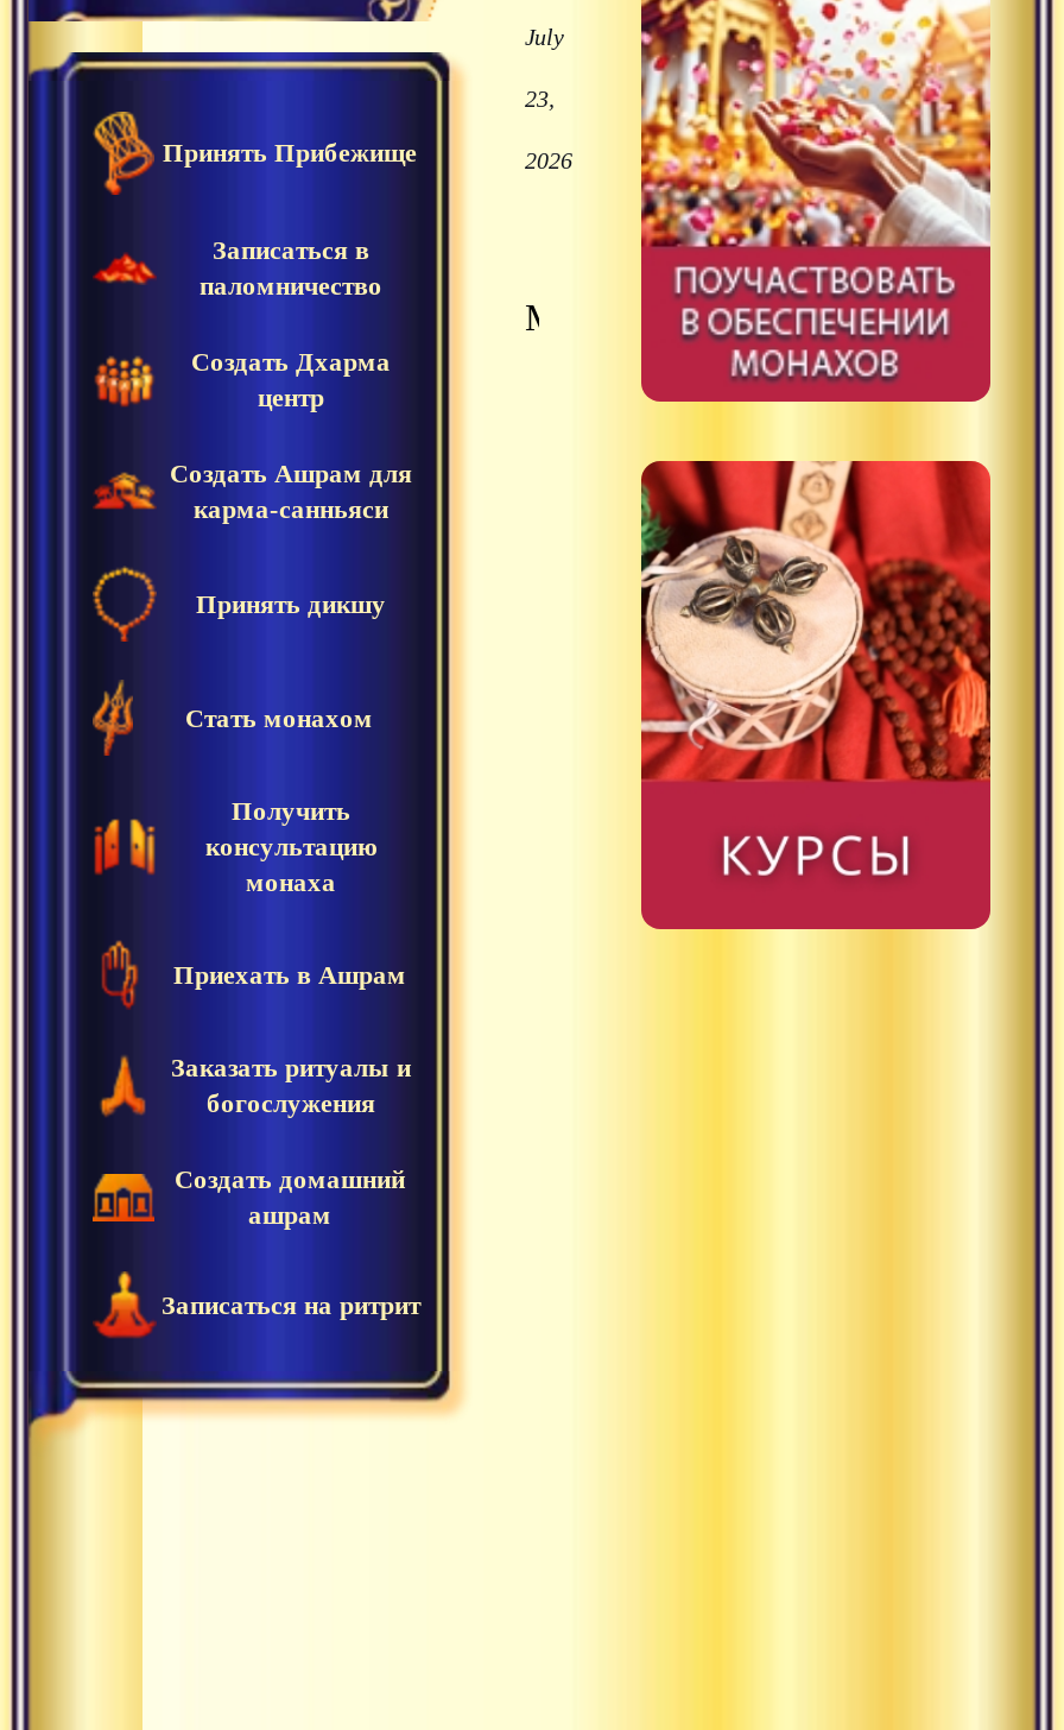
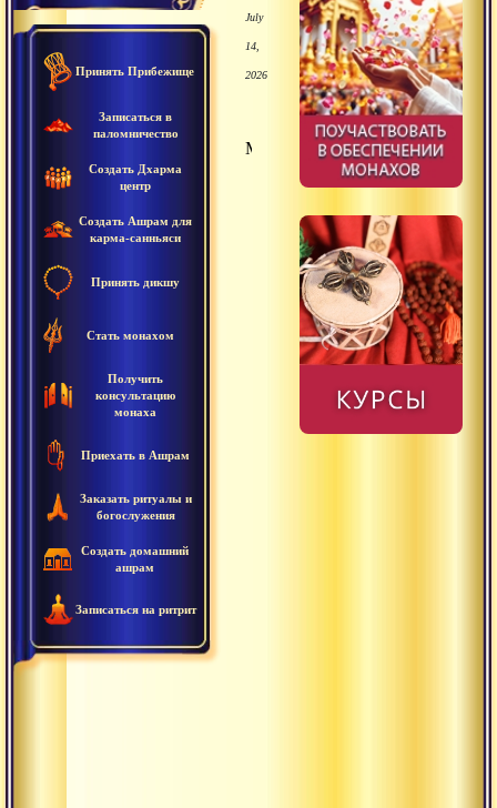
[525,86,556,112] 23, -> [245,40,260,52] 14,

